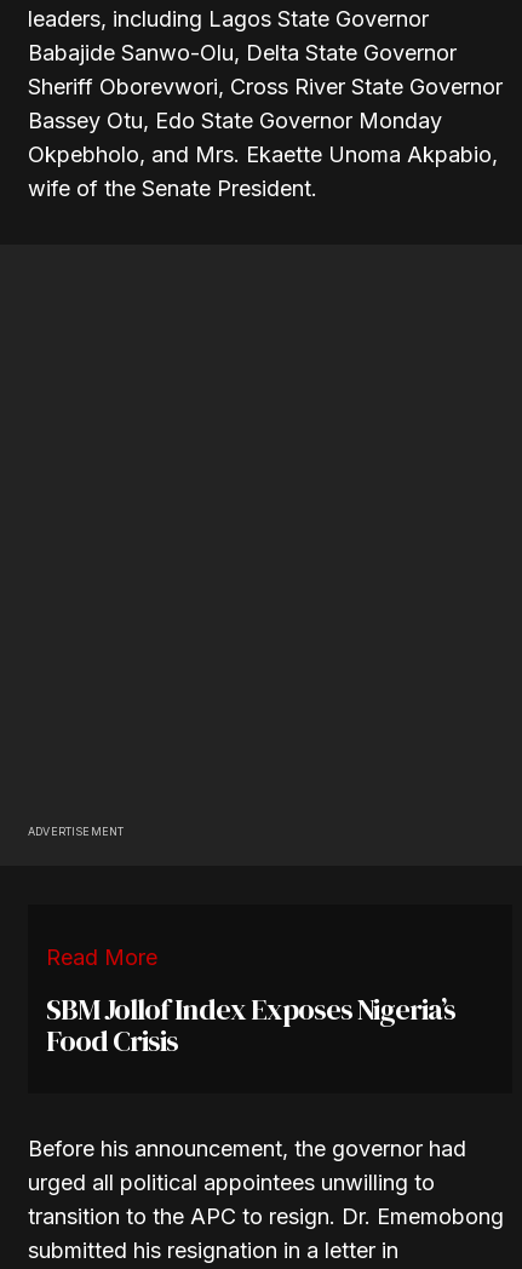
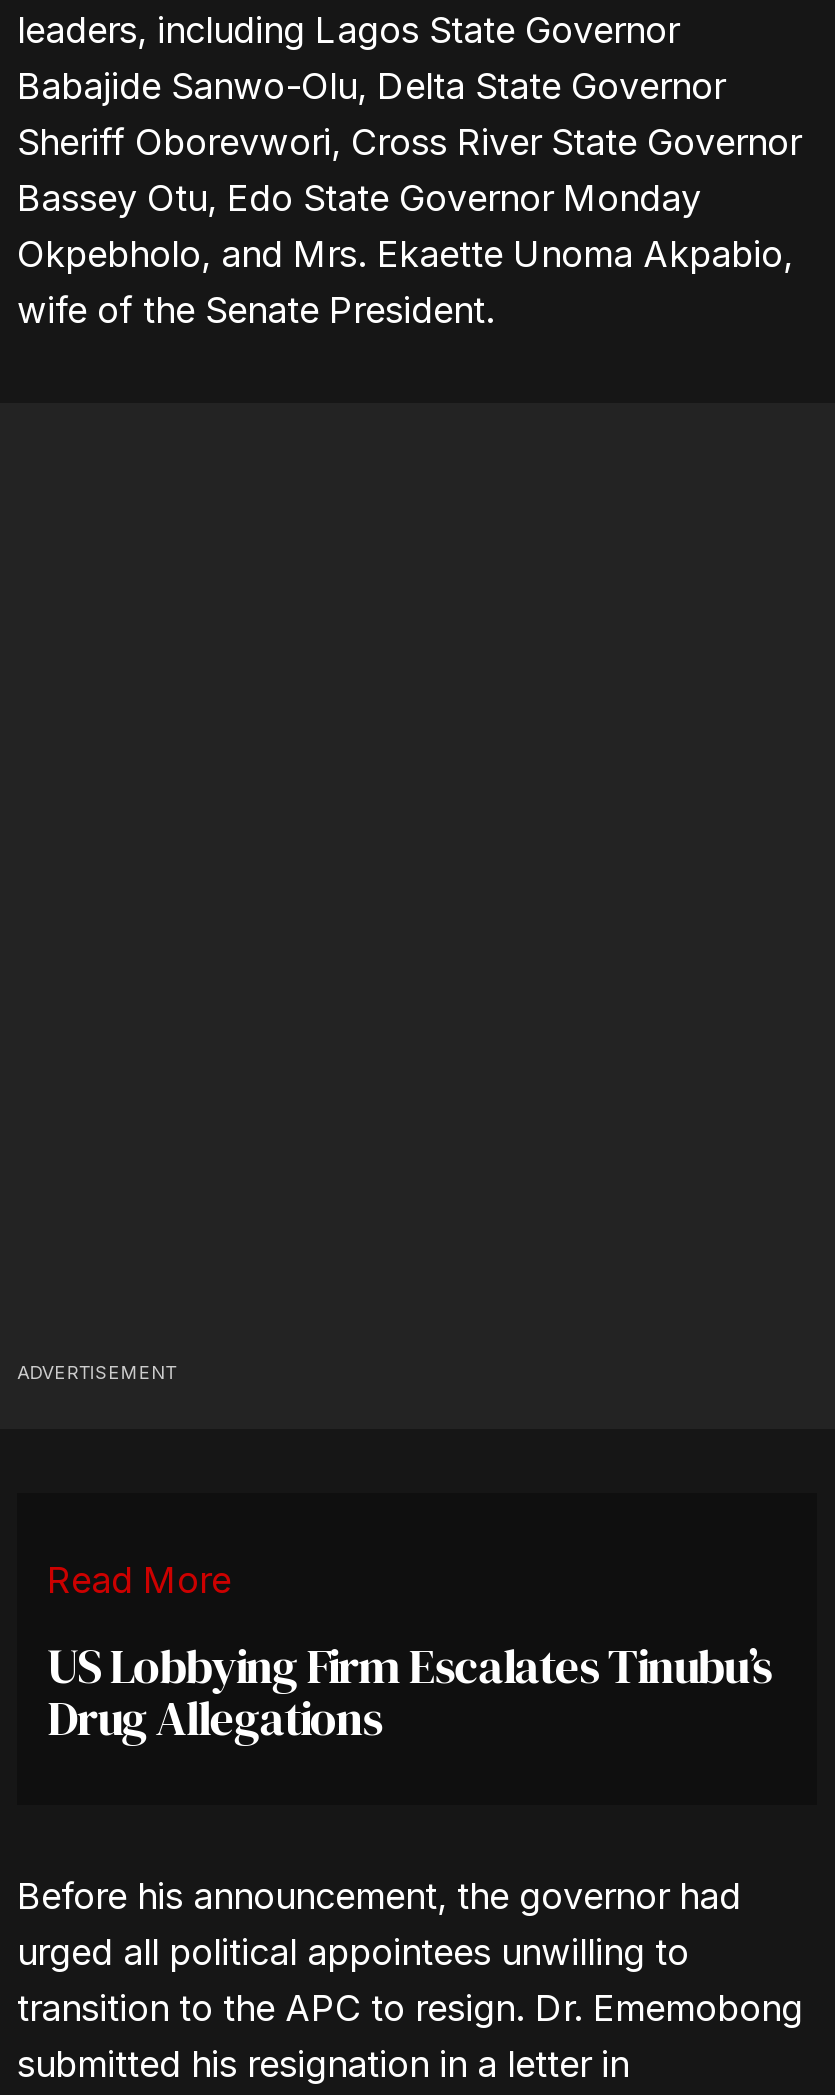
[46,989,456,1060] SBM Jollof Index Exposes Nigeria’s | Food Crisis -> [47,1632,772,1750] US Lobbying Firm Escalates Tinubu’s | Drug Allegations

